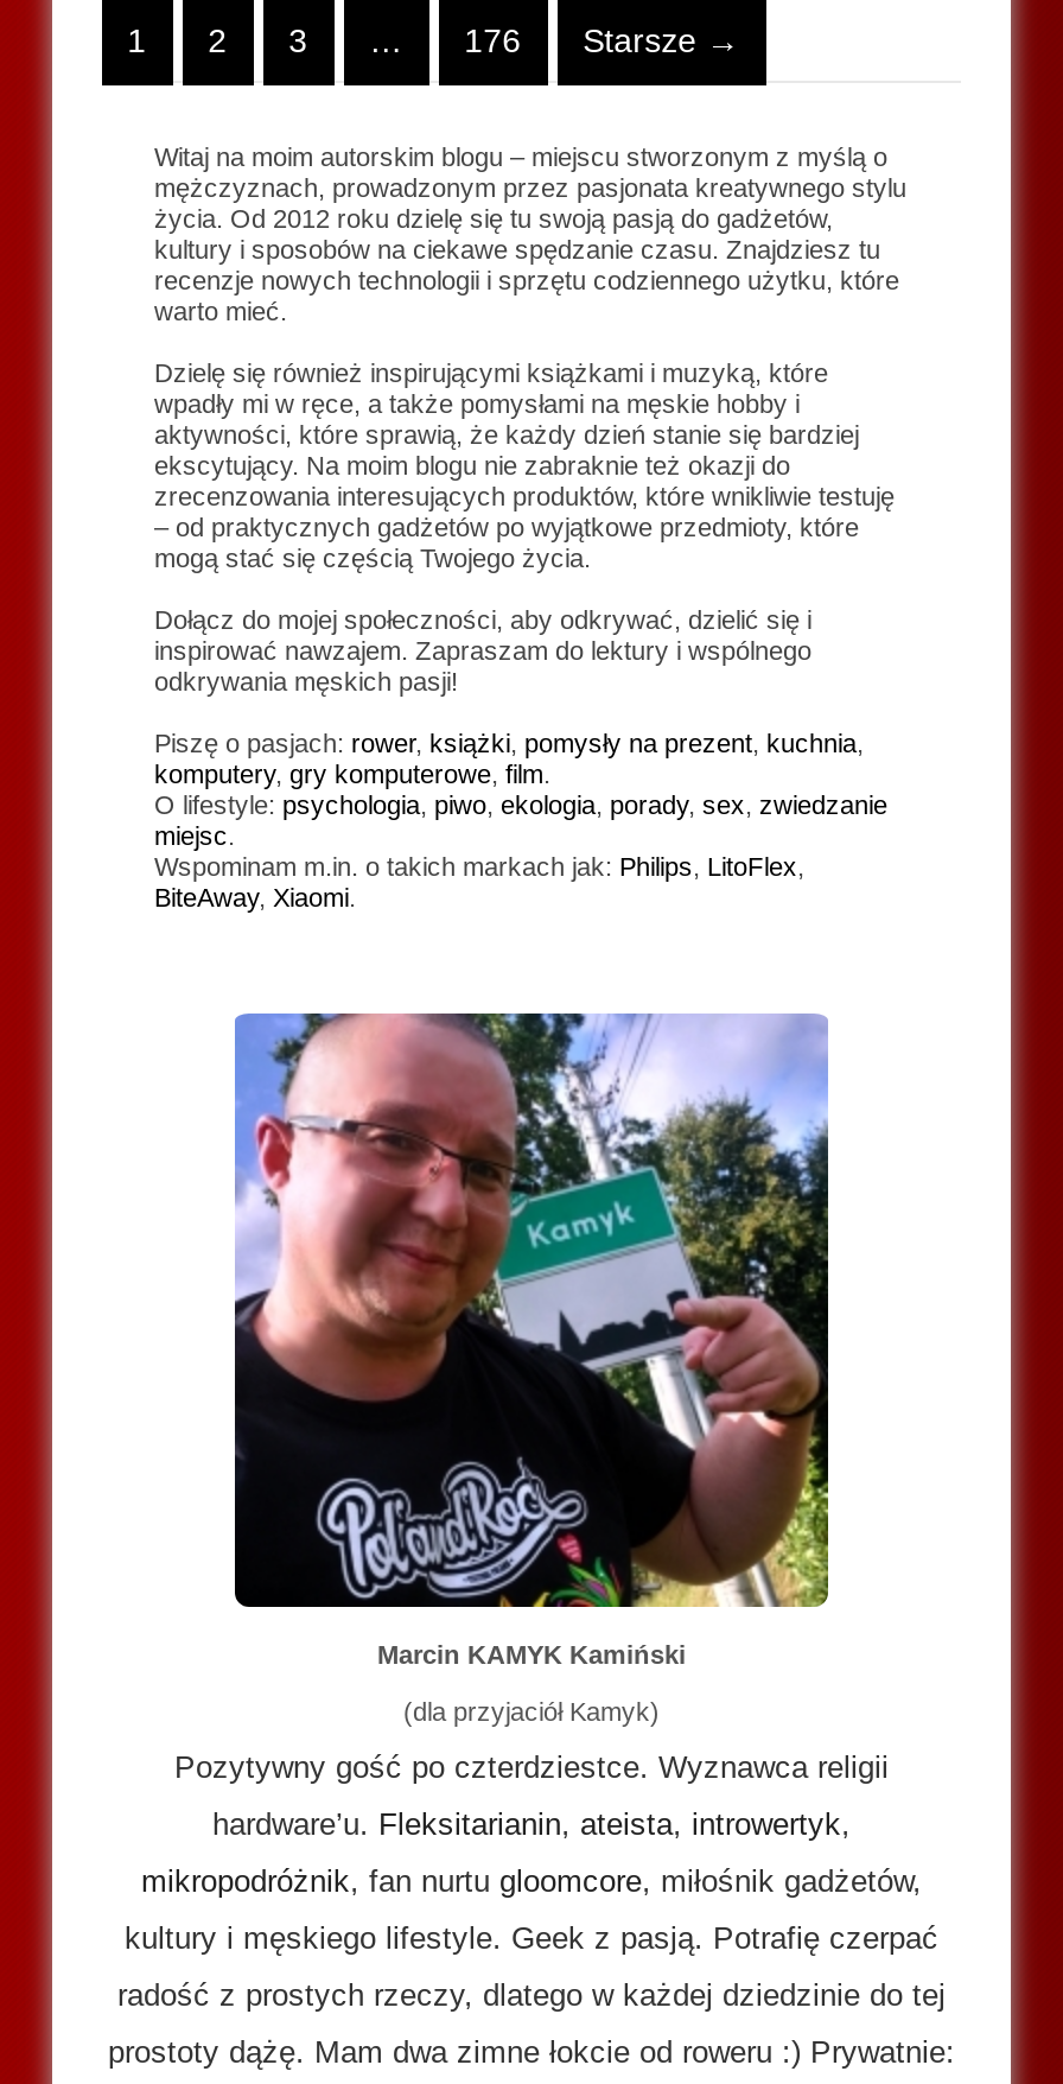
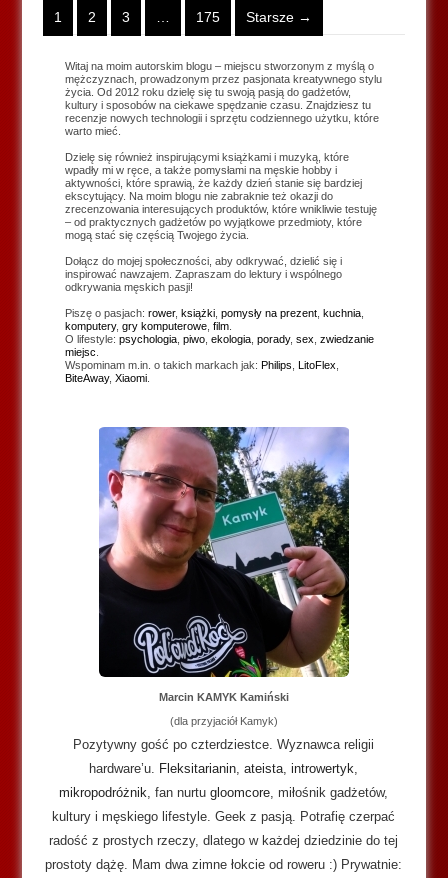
[464,21,521,59] 176 -> [196,9,220,25] 175

